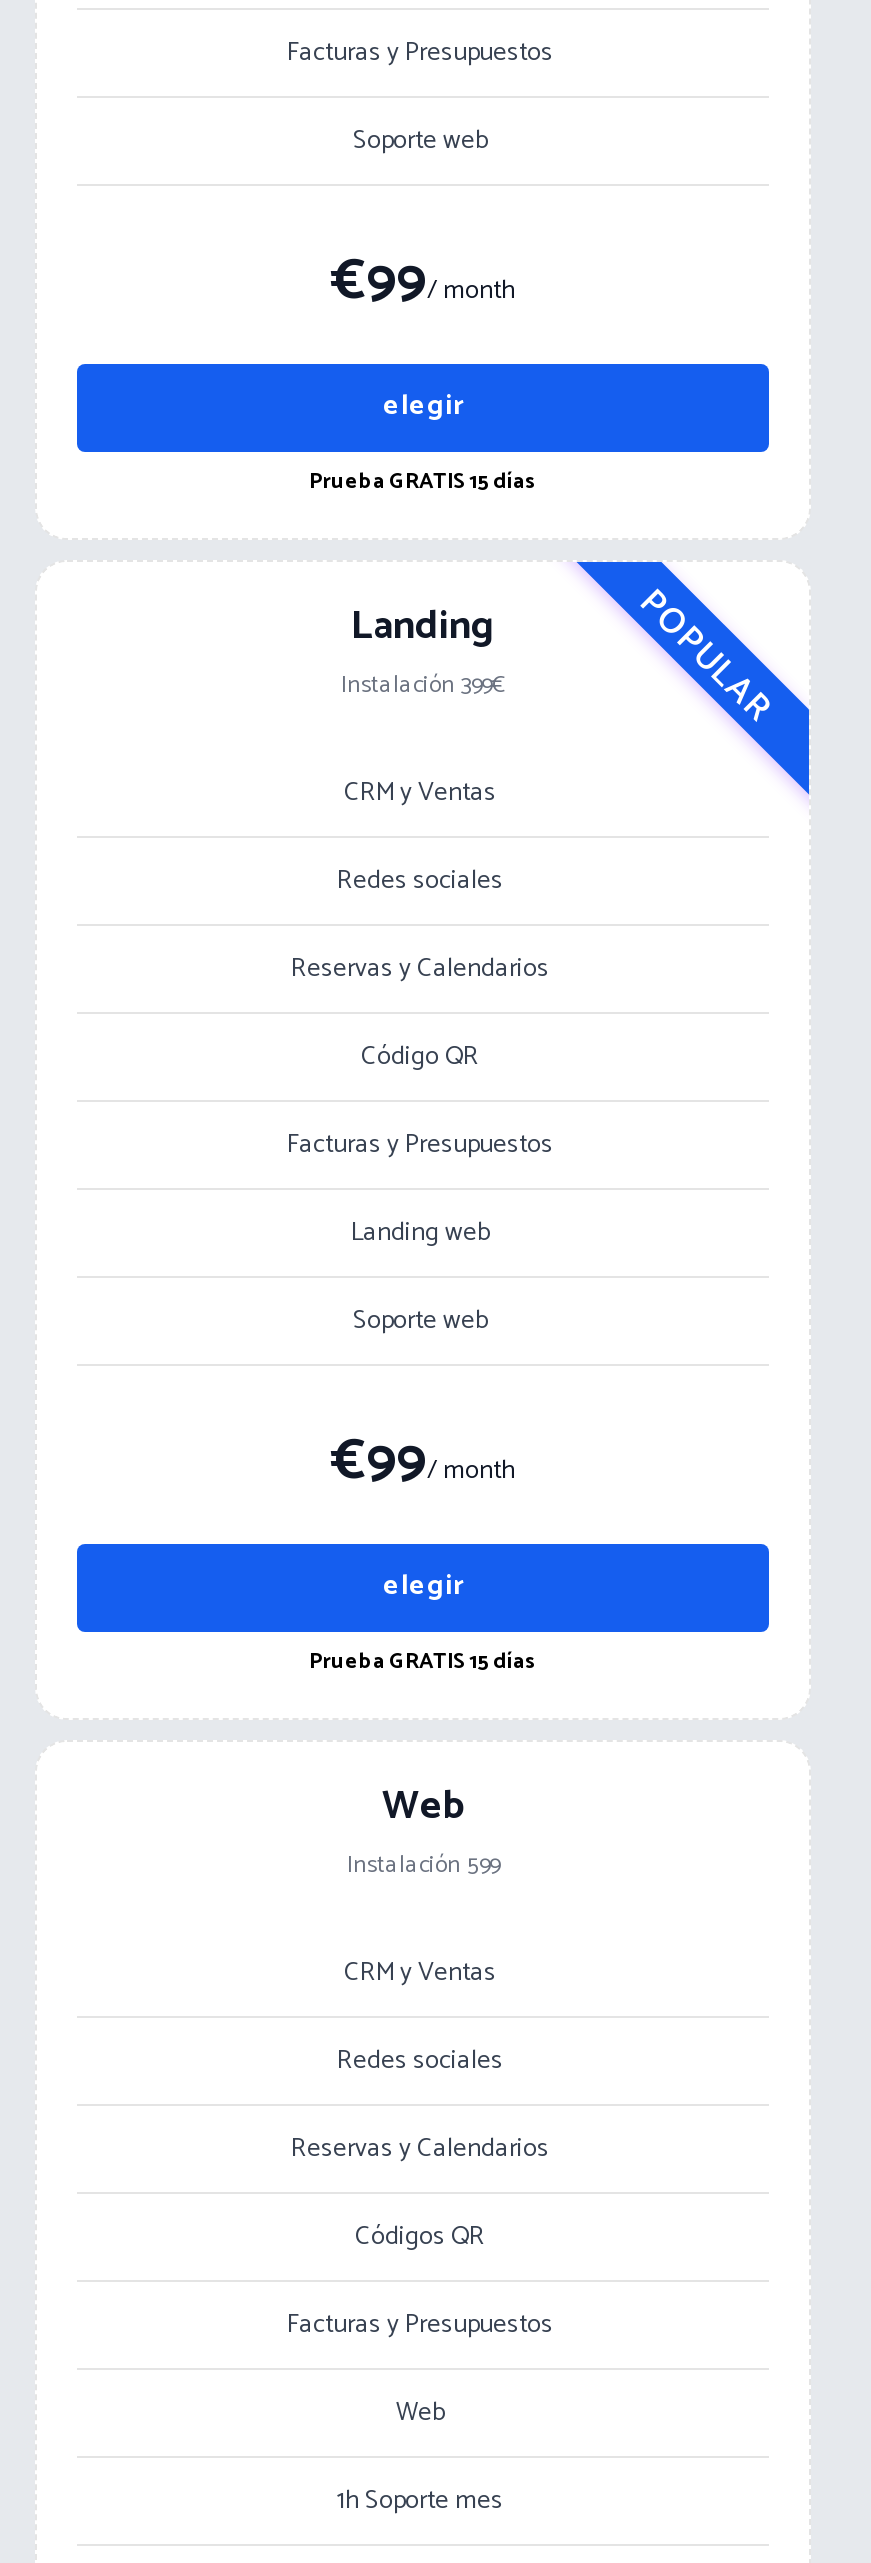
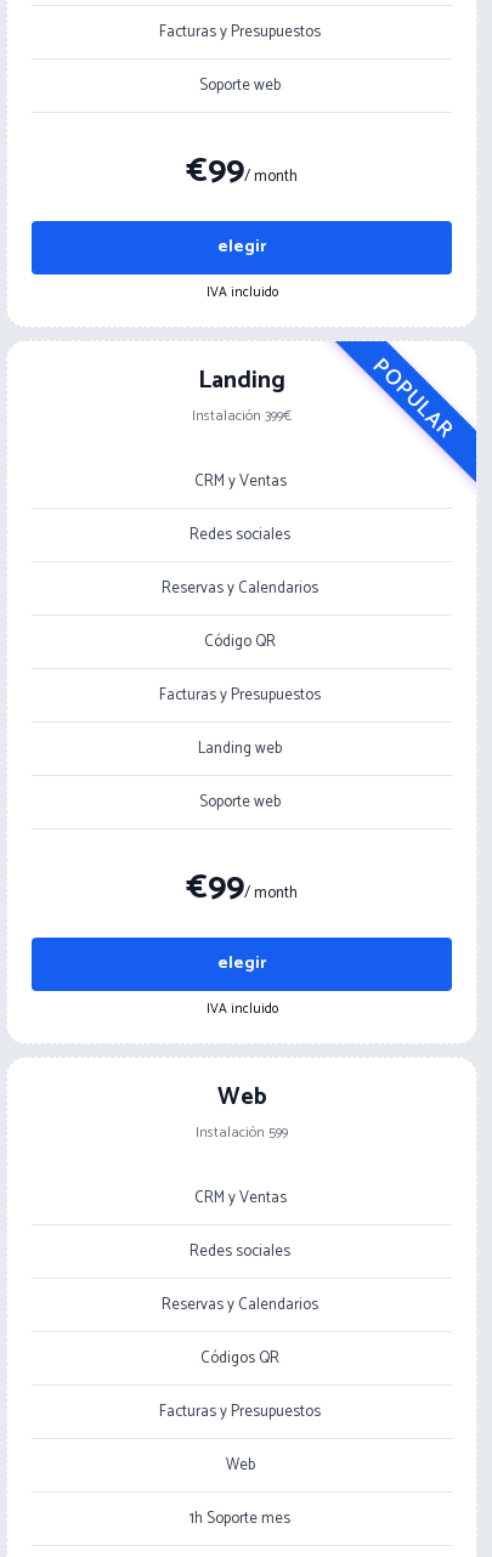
[309,465,537,501] Prueba GRATIS 15 días -> [206,282,278,304] IVA incluido
[309,1645,537,1681] Prueba GRATIS 15 días -> [206,999,278,1021] IVA incluido

